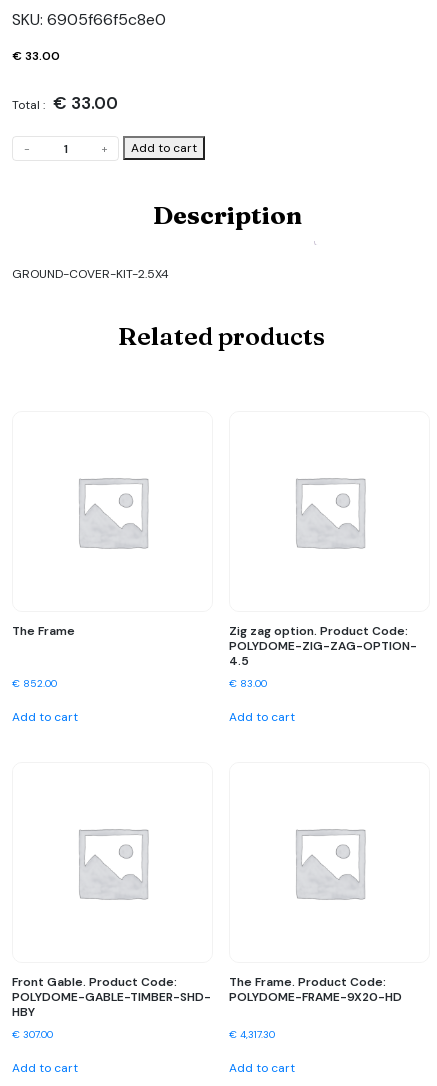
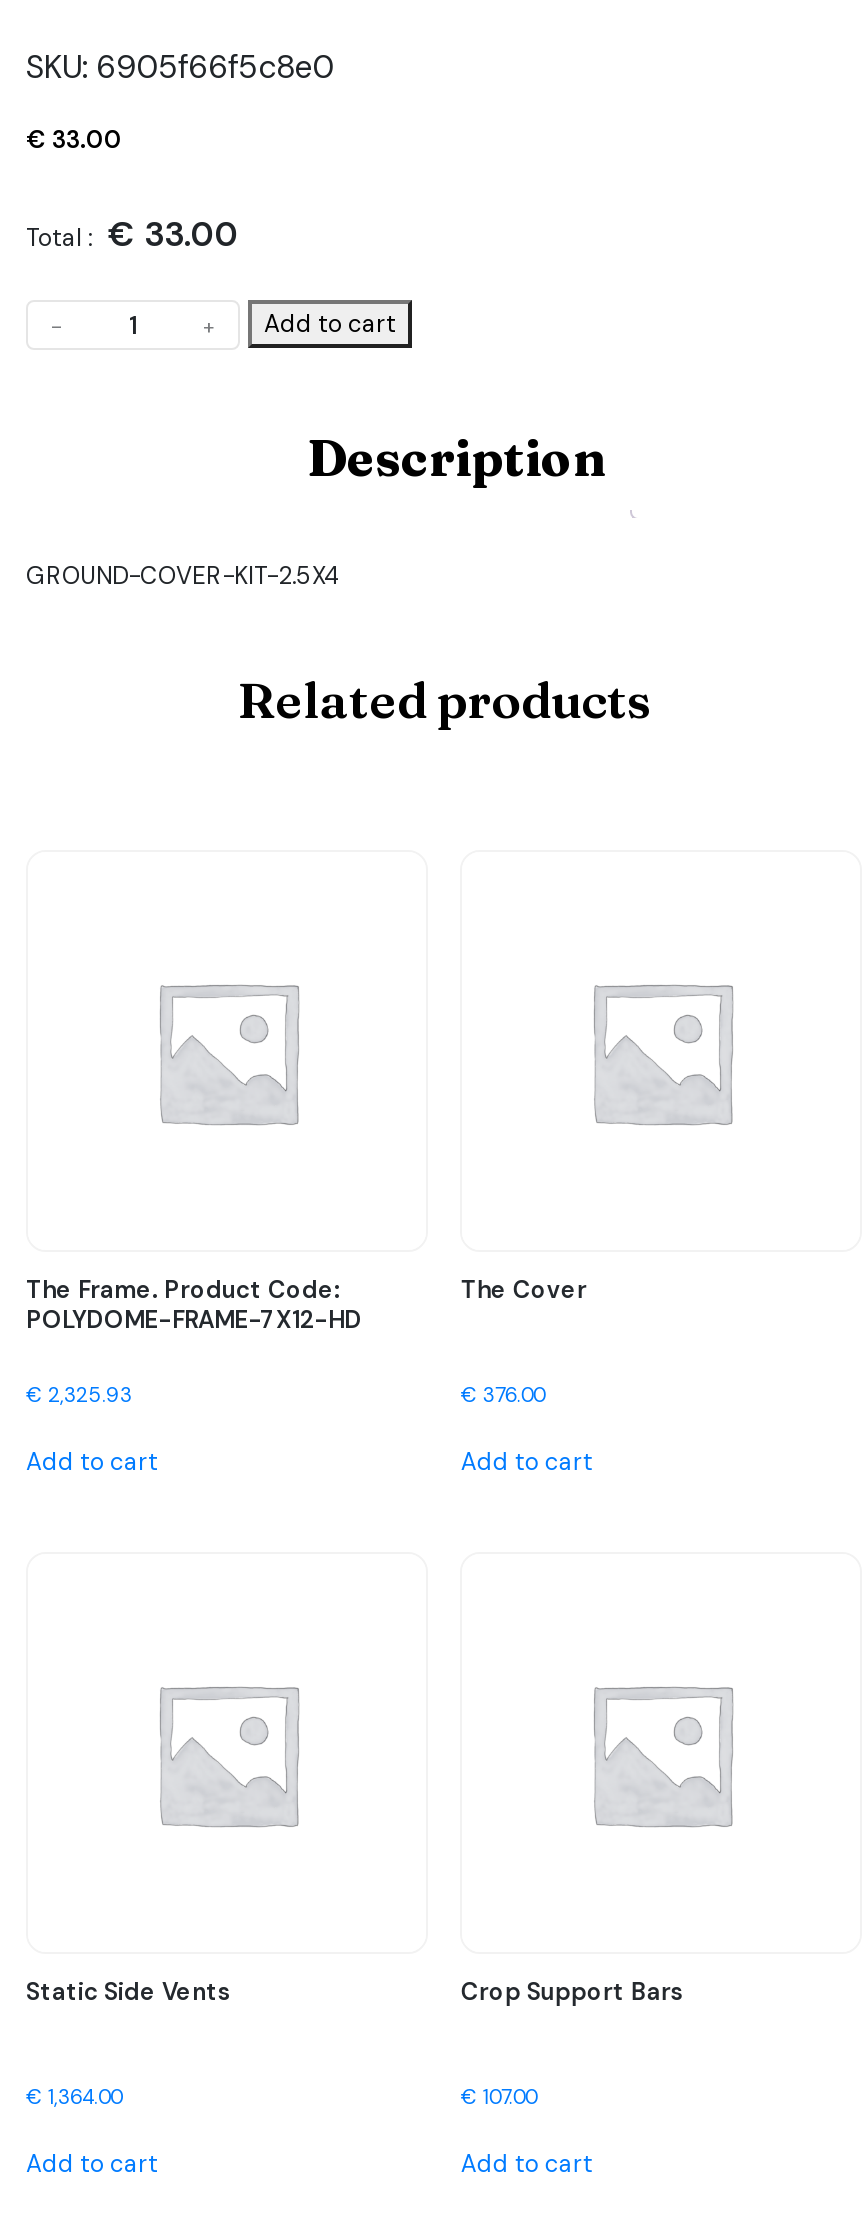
[12,623,75,639] The Frame -> [26,1304,362,1336] POLYDOME-FRAME-7X12-HD
[229,623,417,669] Zig zag option. Product Code: | POLYDOME-ZIG-ZAG-OPTION- | 4.5 -> [461,1274,587,1306] The Cover
[12,677,57,690] €852.00 -> [26,1382,132,1408] €2,325.93
[229,677,267,690] €83.00 -> [461,1382,545,1408] €376.00
[12,973,211,1019] Front Gable. Product Code: | POLYDOME-GABLE-TIMBER-SHD- | HBY -> [26,1975,232,2007] Static Side Vents
moved [229,973,386,989] -> [26,1274,340,1306]: The Frame. Product Code:
[229,988,402,1004] POLYDOME-FRAME-9X20-HD -> [461,1975,685,2007] Crop Support Bars
[12,1027,53,1040] €307.00 -> [26,2083,122,2109] €1,364.00
[229,1027,275,1040] €4,317.30 -> [461,2083,537,2109] €107.00

